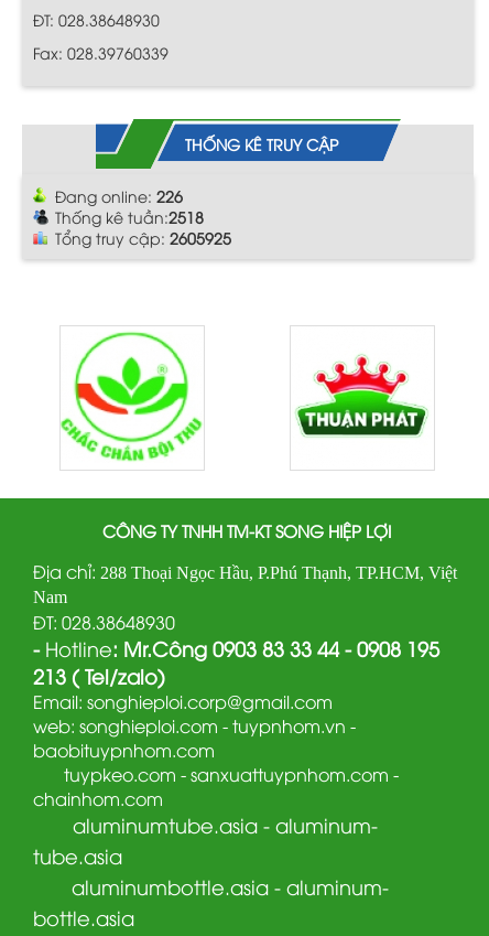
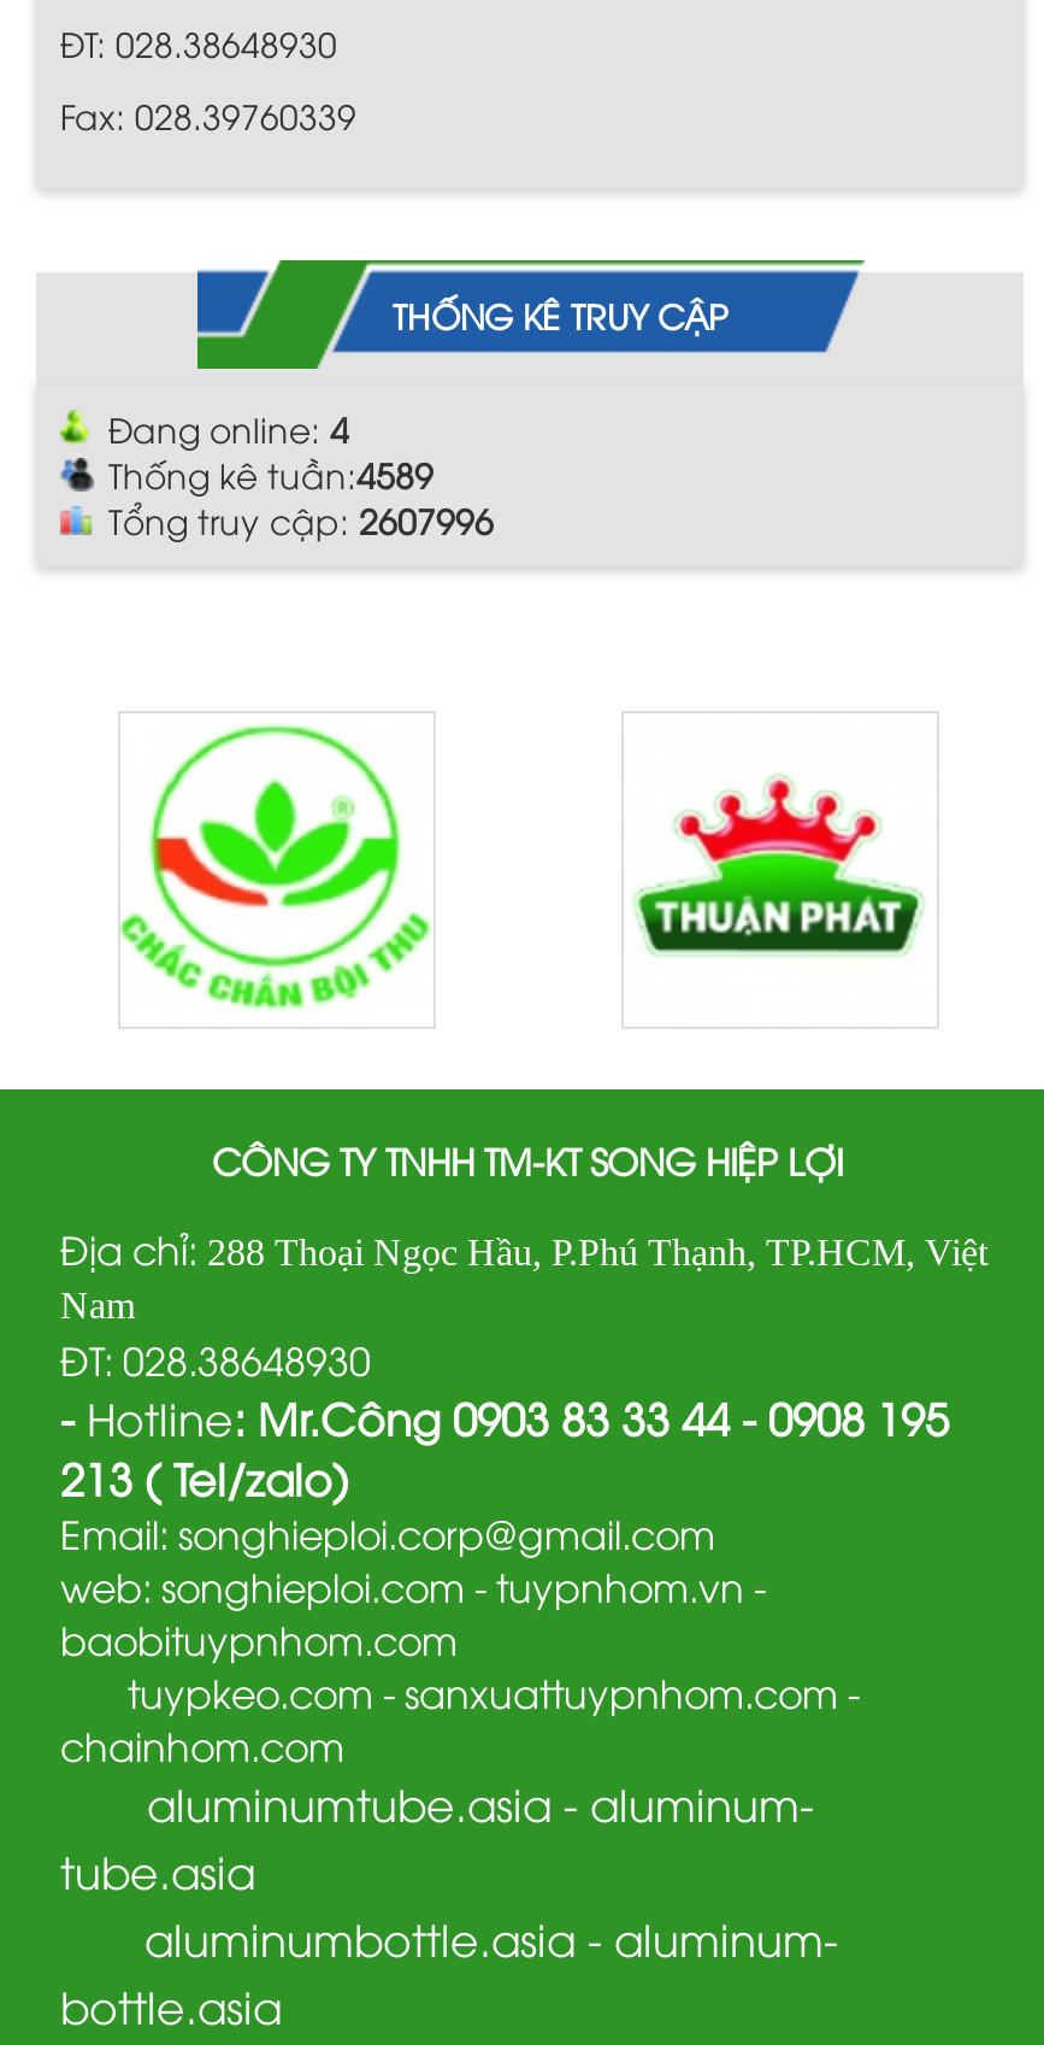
[55,185,183,206] Đang online: 226 -> [108,405,349,451] Đang online: 4
[55,206,204,227] Thống kê tuần:2518 -> [108,451,433,496] Thống kê tuần:4589
[55,227,231,248] Tổng truy cập: 2605925 -> [108,496,494,542] Tổng truy cập: 2607996

